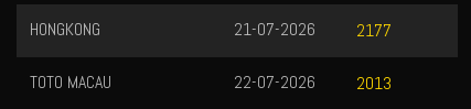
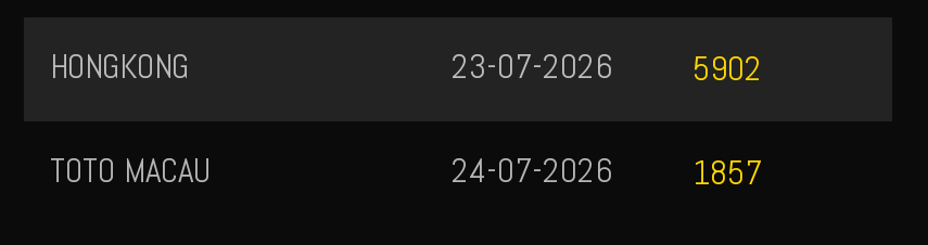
[234,19,315,41] 21-07-2026 -> [452,46,612,90] 23-07-2026
[356,20,392,42] 2177 -> [692,47,762,91] 5902
[234,72,315,94] 22-07-2026 -> [452,150,612,194] 24-07-2026
[356,73,392,95] 2013 -> [692,152,762,195] 1857

